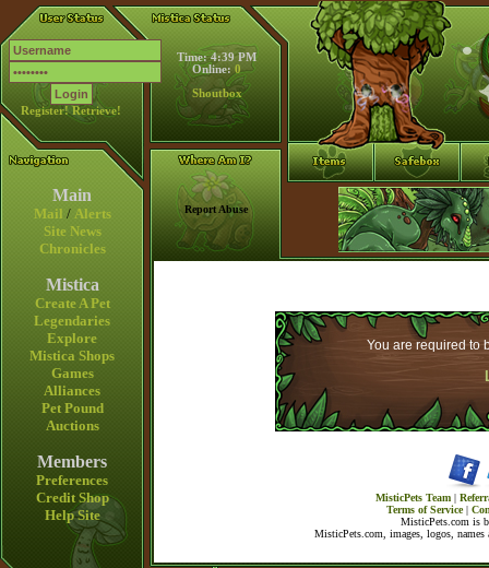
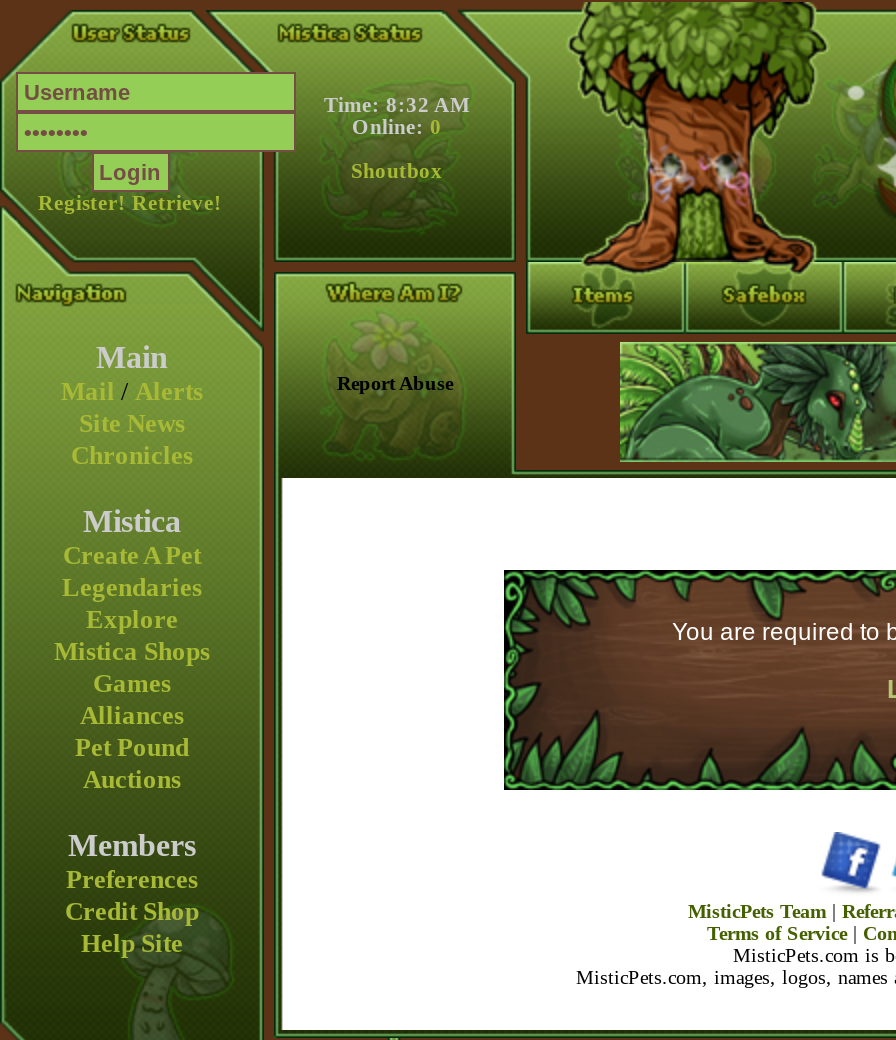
[177,51,257,63] Time: 4:39 PM -> [324,94,470,116] Time: 8:32 AM

